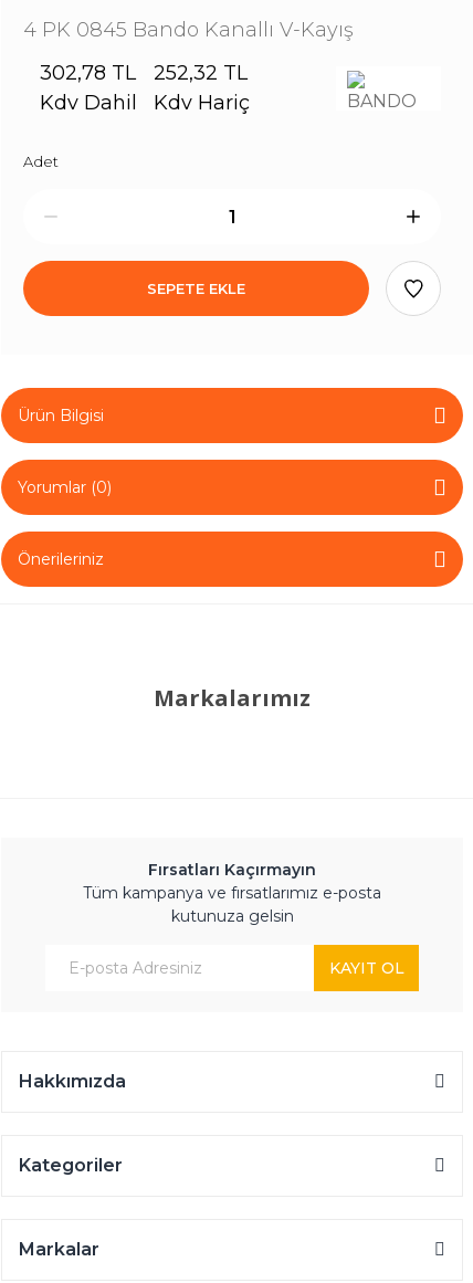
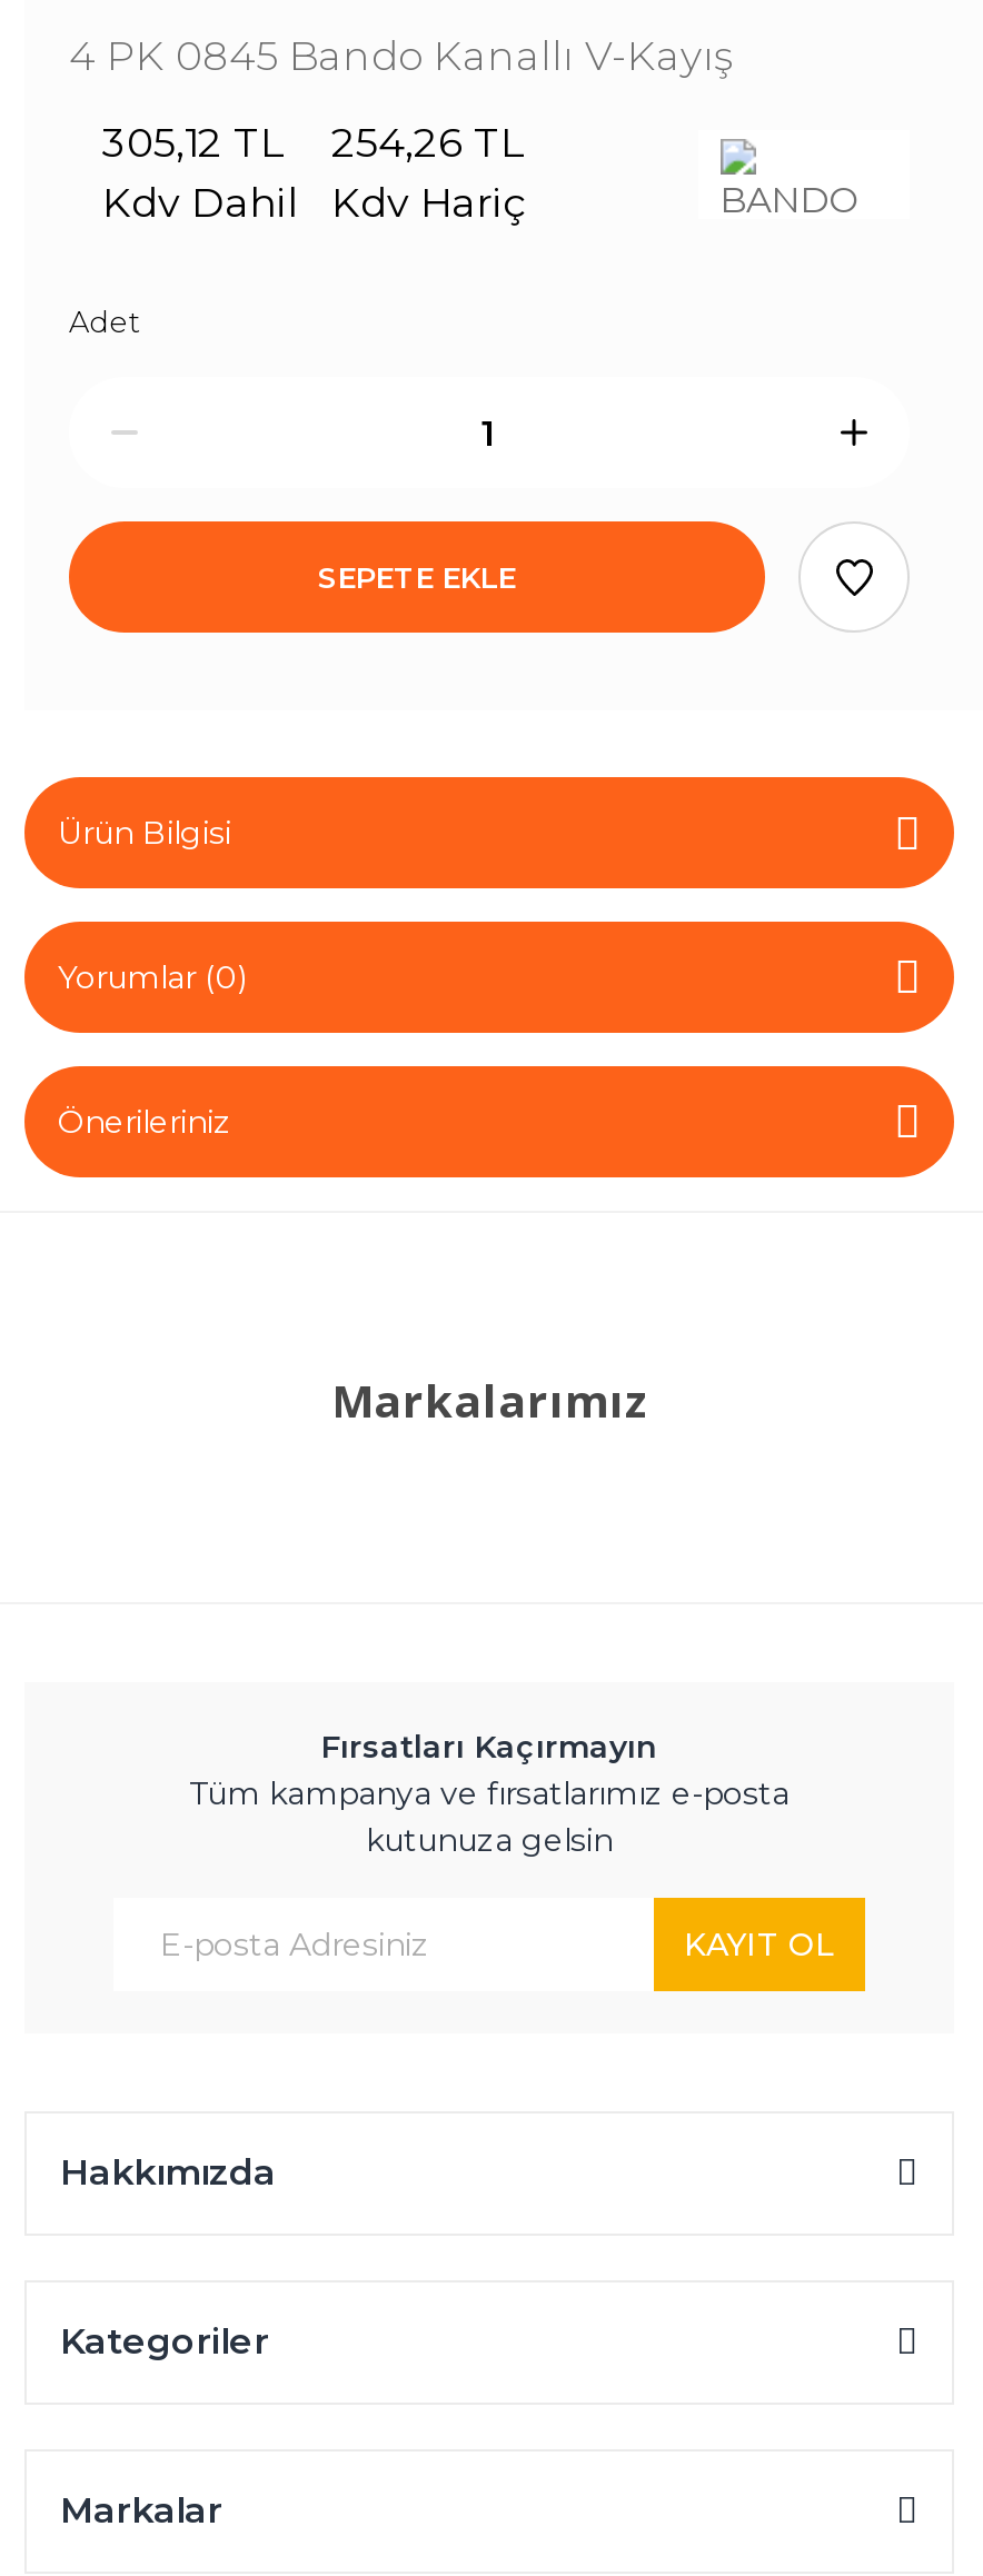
[40,61,136,85] 302,78 TL -> [102,119,282,168] 305,12 TL
[154,61,248,85] 252,32 TL -> [331,119,523,168] 254,26 TL

